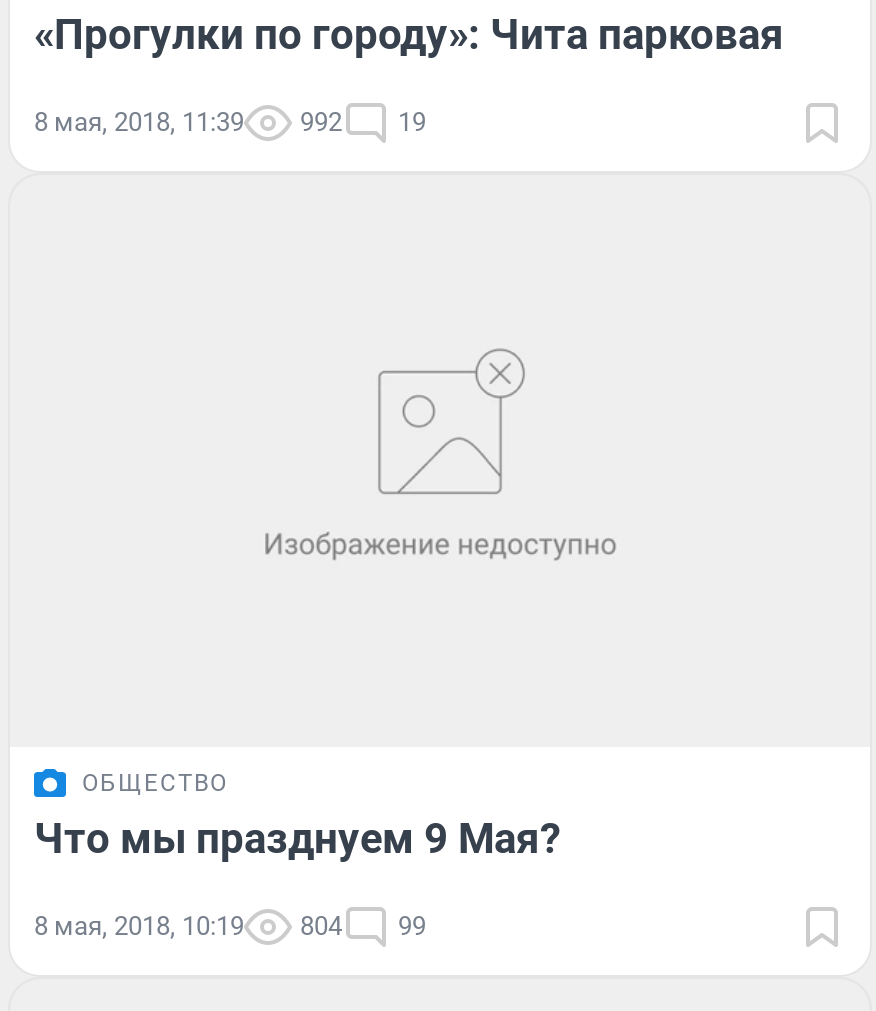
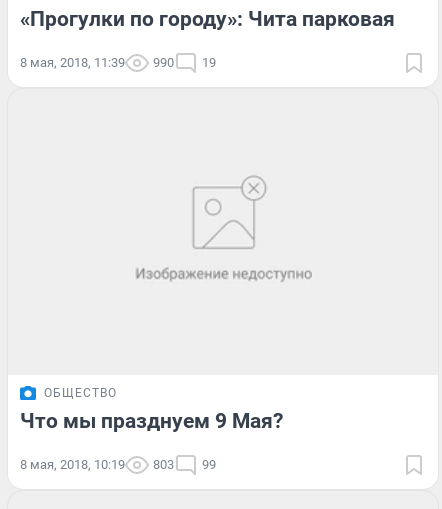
[34,106,426,136] 8 мая, 2018, 11:39 992 19 -> [20,55,216,70] 8 мая, 2018, 11:39 990 19
[34,911,426,941] 8 мая, 2018, 10:19 804 99 -> [20,457,216,472] 8 мая, 2018, 10:19 803 99

